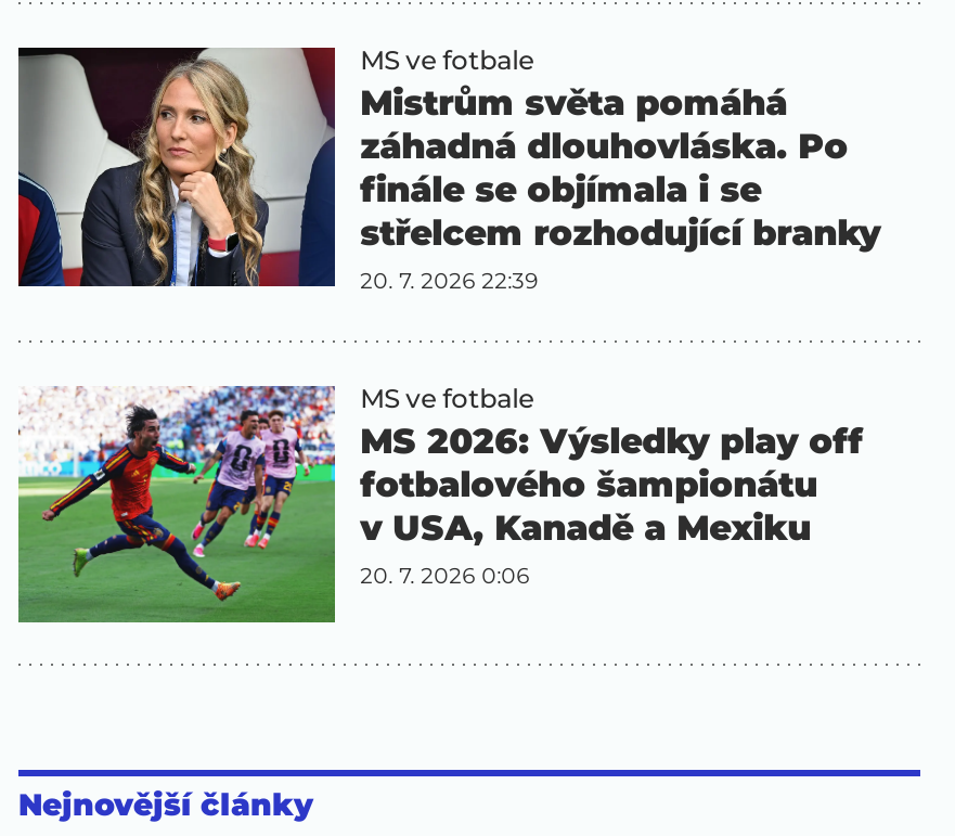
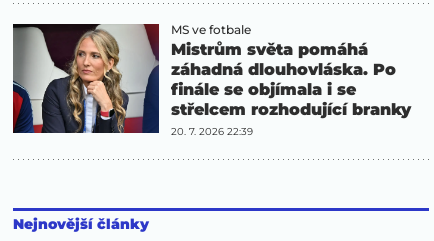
[16,383,863,625] [image] | MS ve fotbale | MS 2026: Výsledky play off | fotbalového šampionátu | v USA, Kanadě a Mexiku | 20. 7. 2026 0:06 -> none

